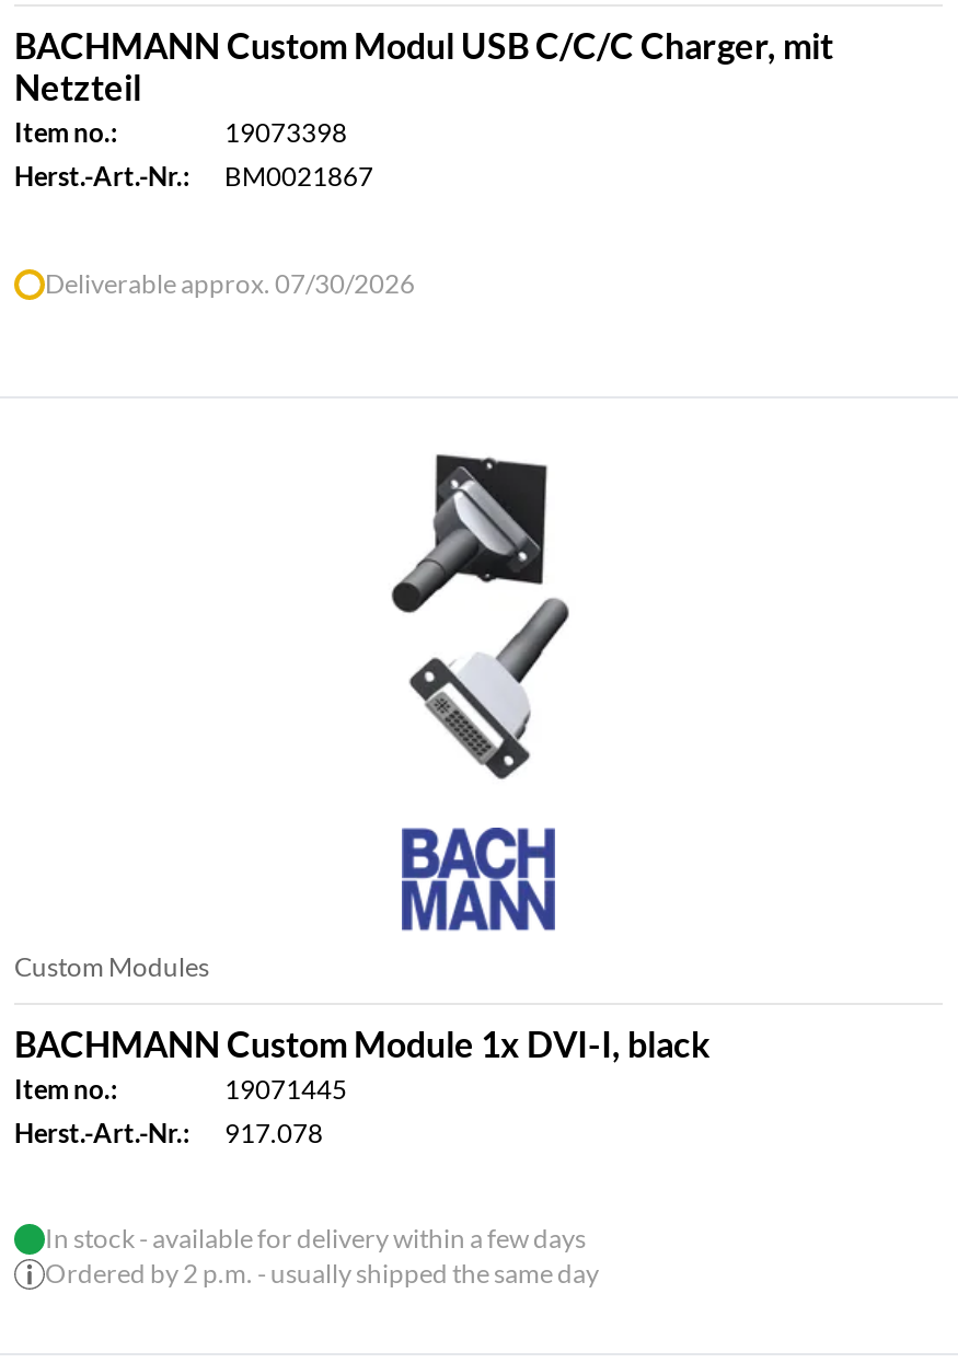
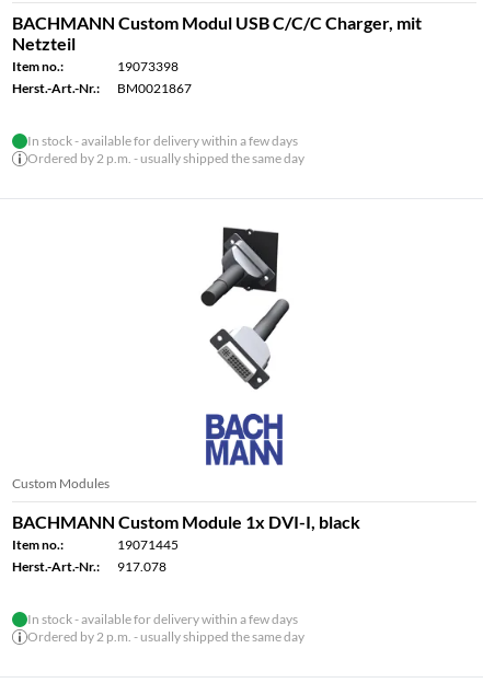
[45,267,415,300] Deliverable approx. 07/30/2026 -> [27,132,304,166] In stock - available for delivery within a few days | Ordered by 2 p.m. - usually shipped the same day

